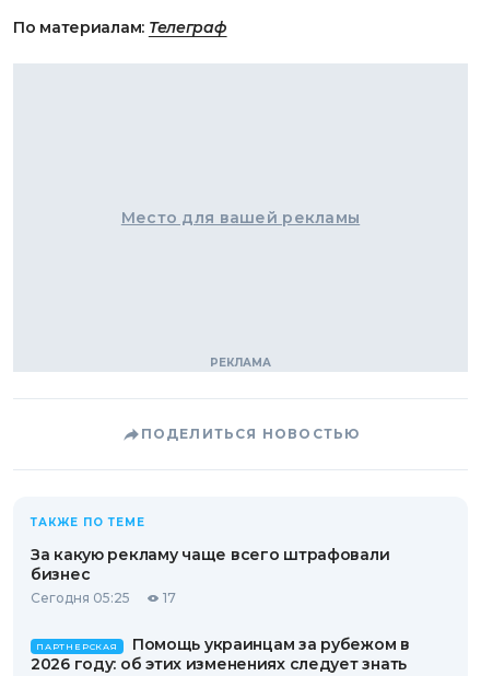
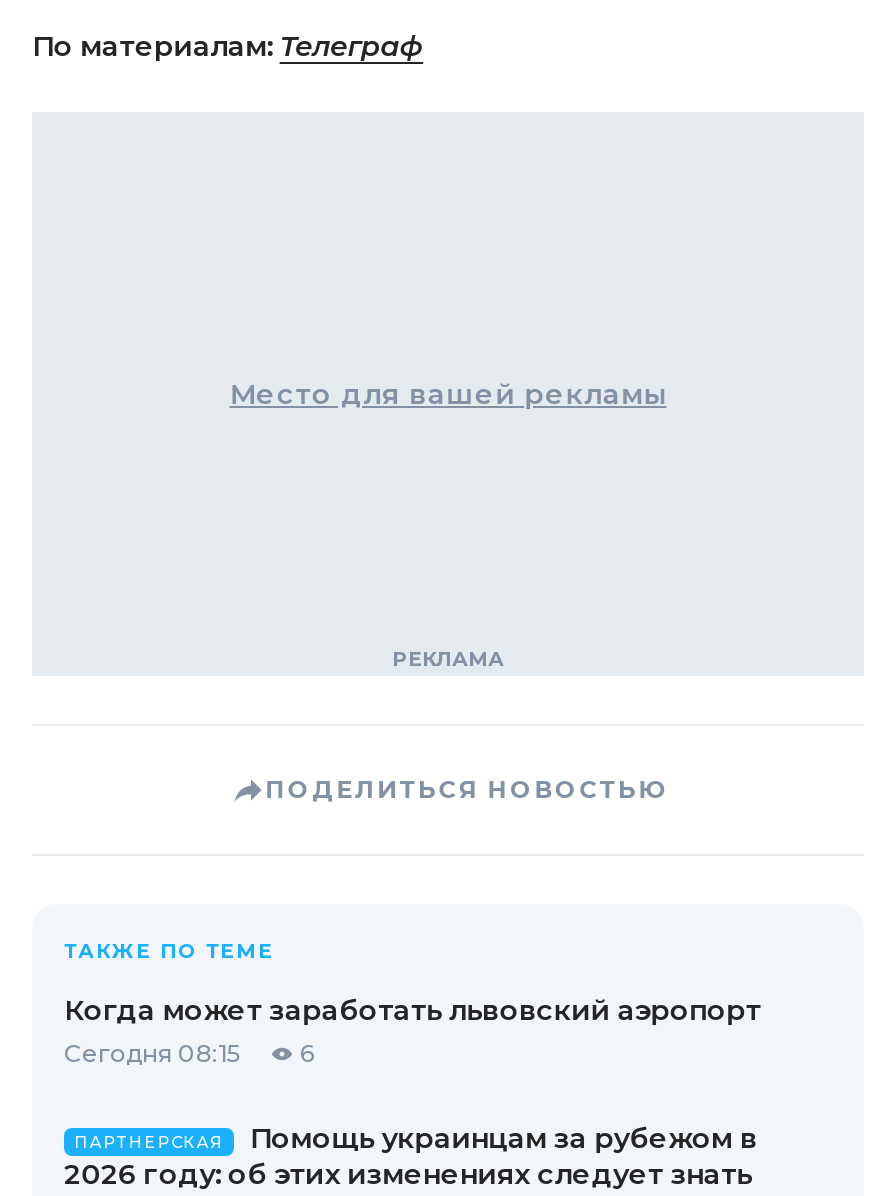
[31,544,390,606] За какую рекламу чаще всего штрафовали | бизнес | Сегодня 05:25 | 17 -> [64,991,761,1067] Когда может заработать львовский аэропорт | Сегодня 08:15 | 6

